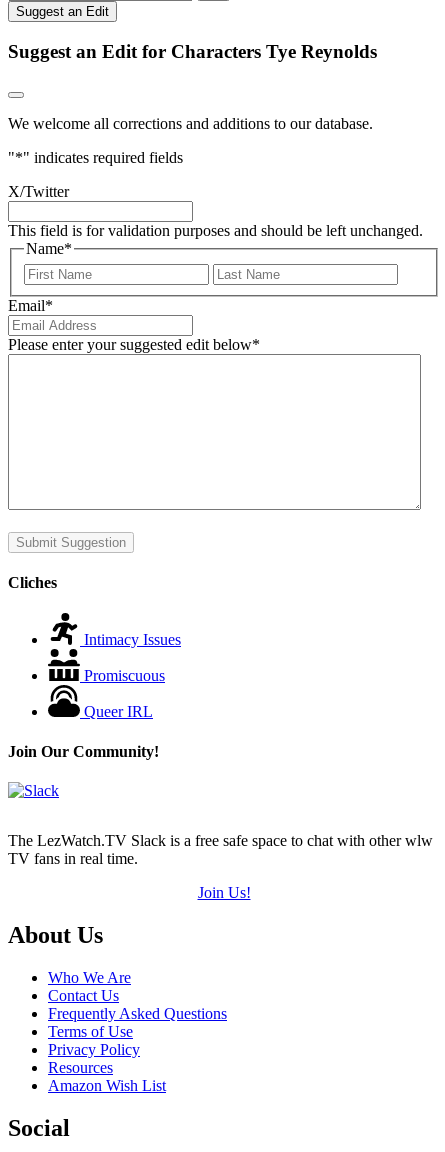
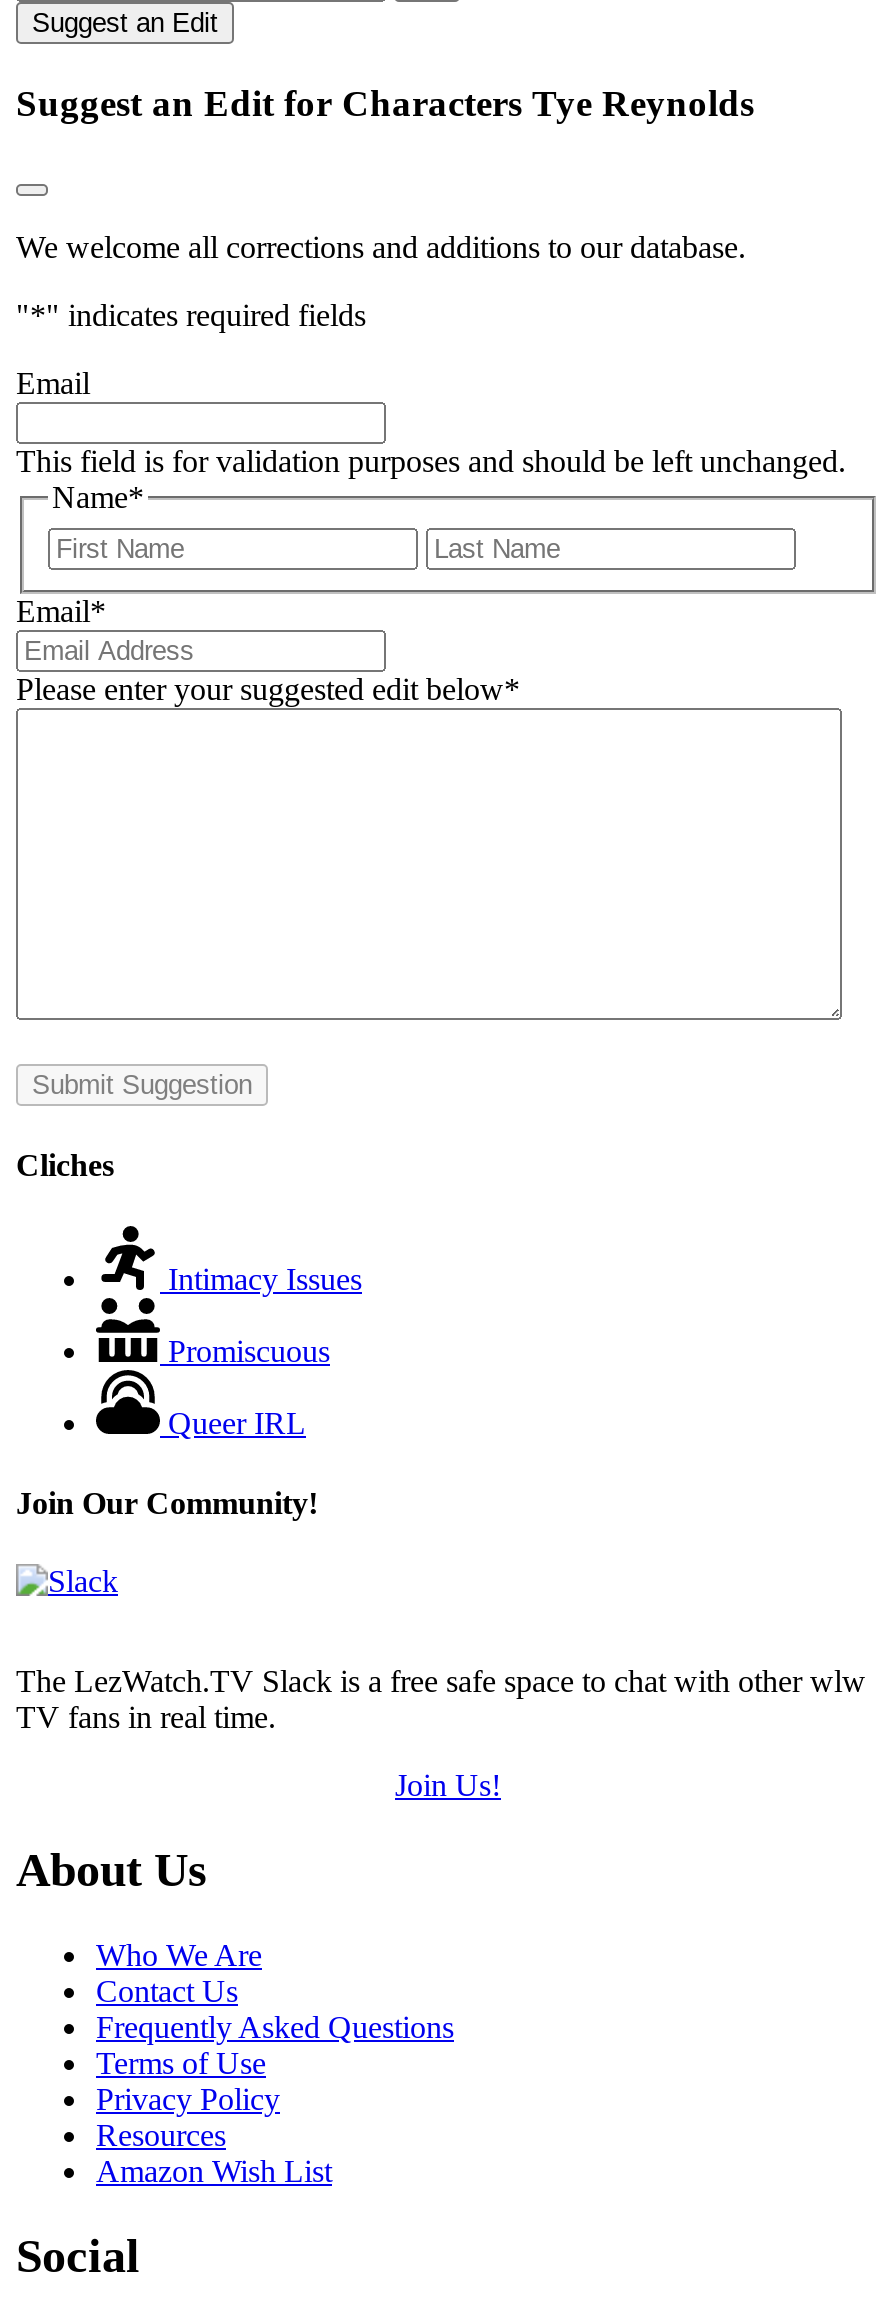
[8,183,69,200] X/Twitter -> [16,367,90,401] Email

